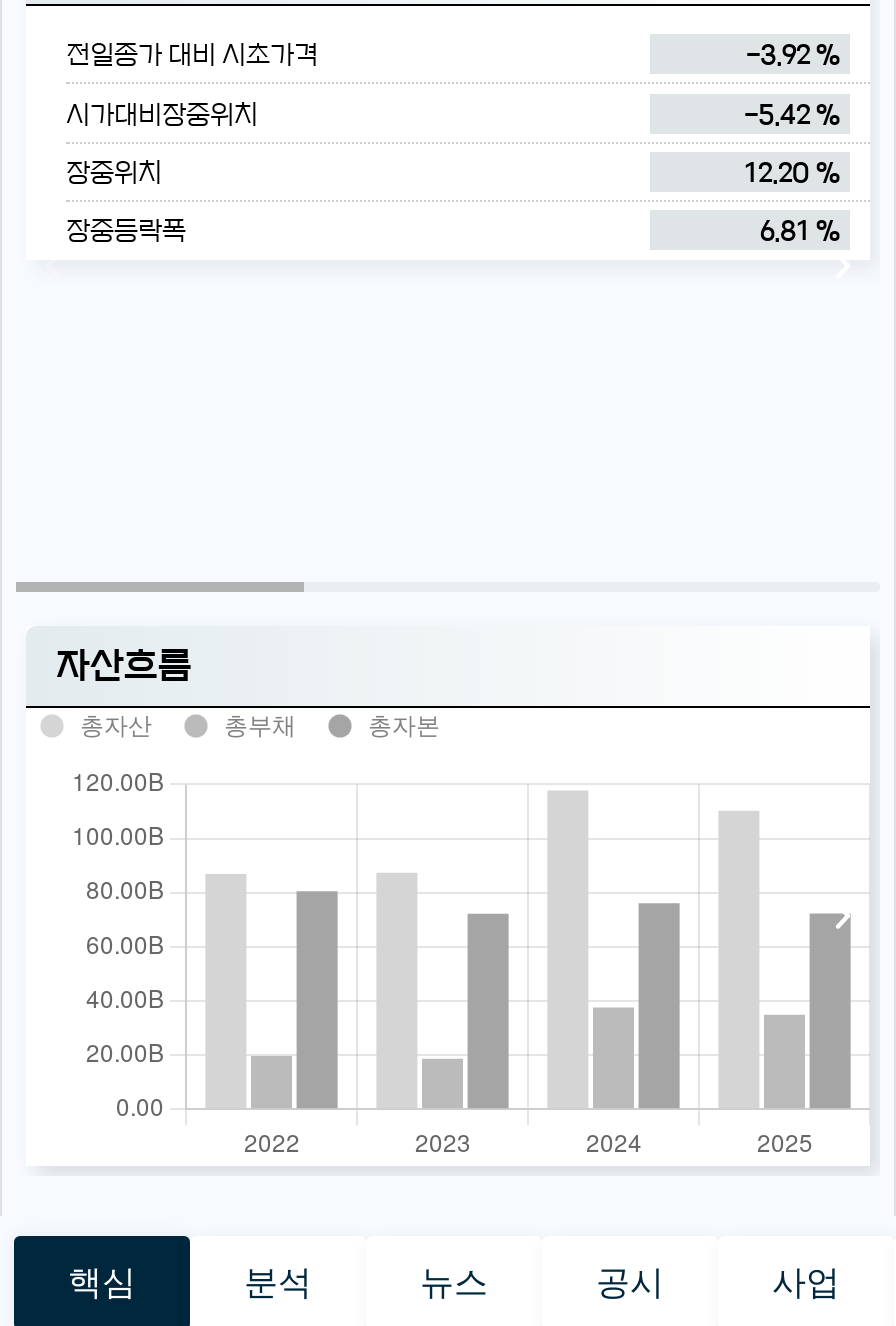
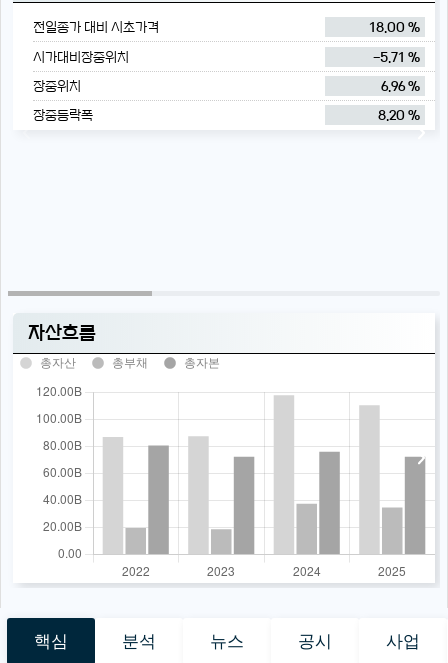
[746,36,840,72] -3.92 % -> [369,18,420,36] 18.00 %
[744,95,840,131] -5.42 % -> [373,48,420,66] -5.71 %
[744,154,840,190] 12.20 % -> [381,77,420,95] 6.96 %
[760,213,840,249] 6.81 % -> [378,106,420,124] 8.20 %

